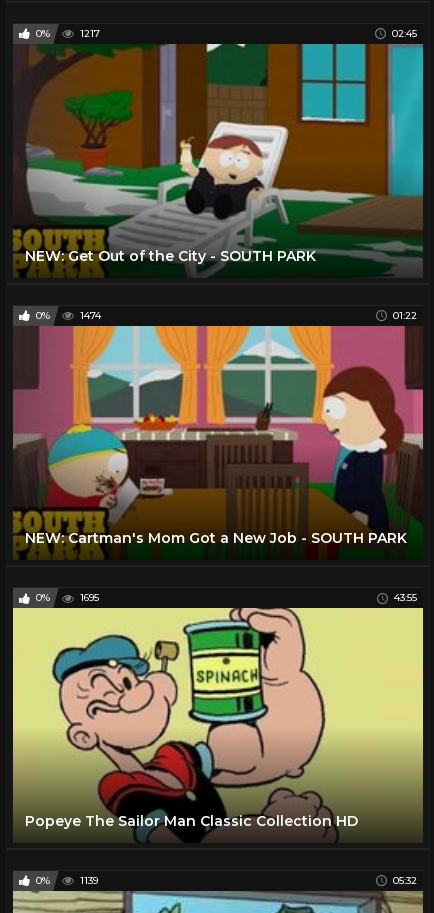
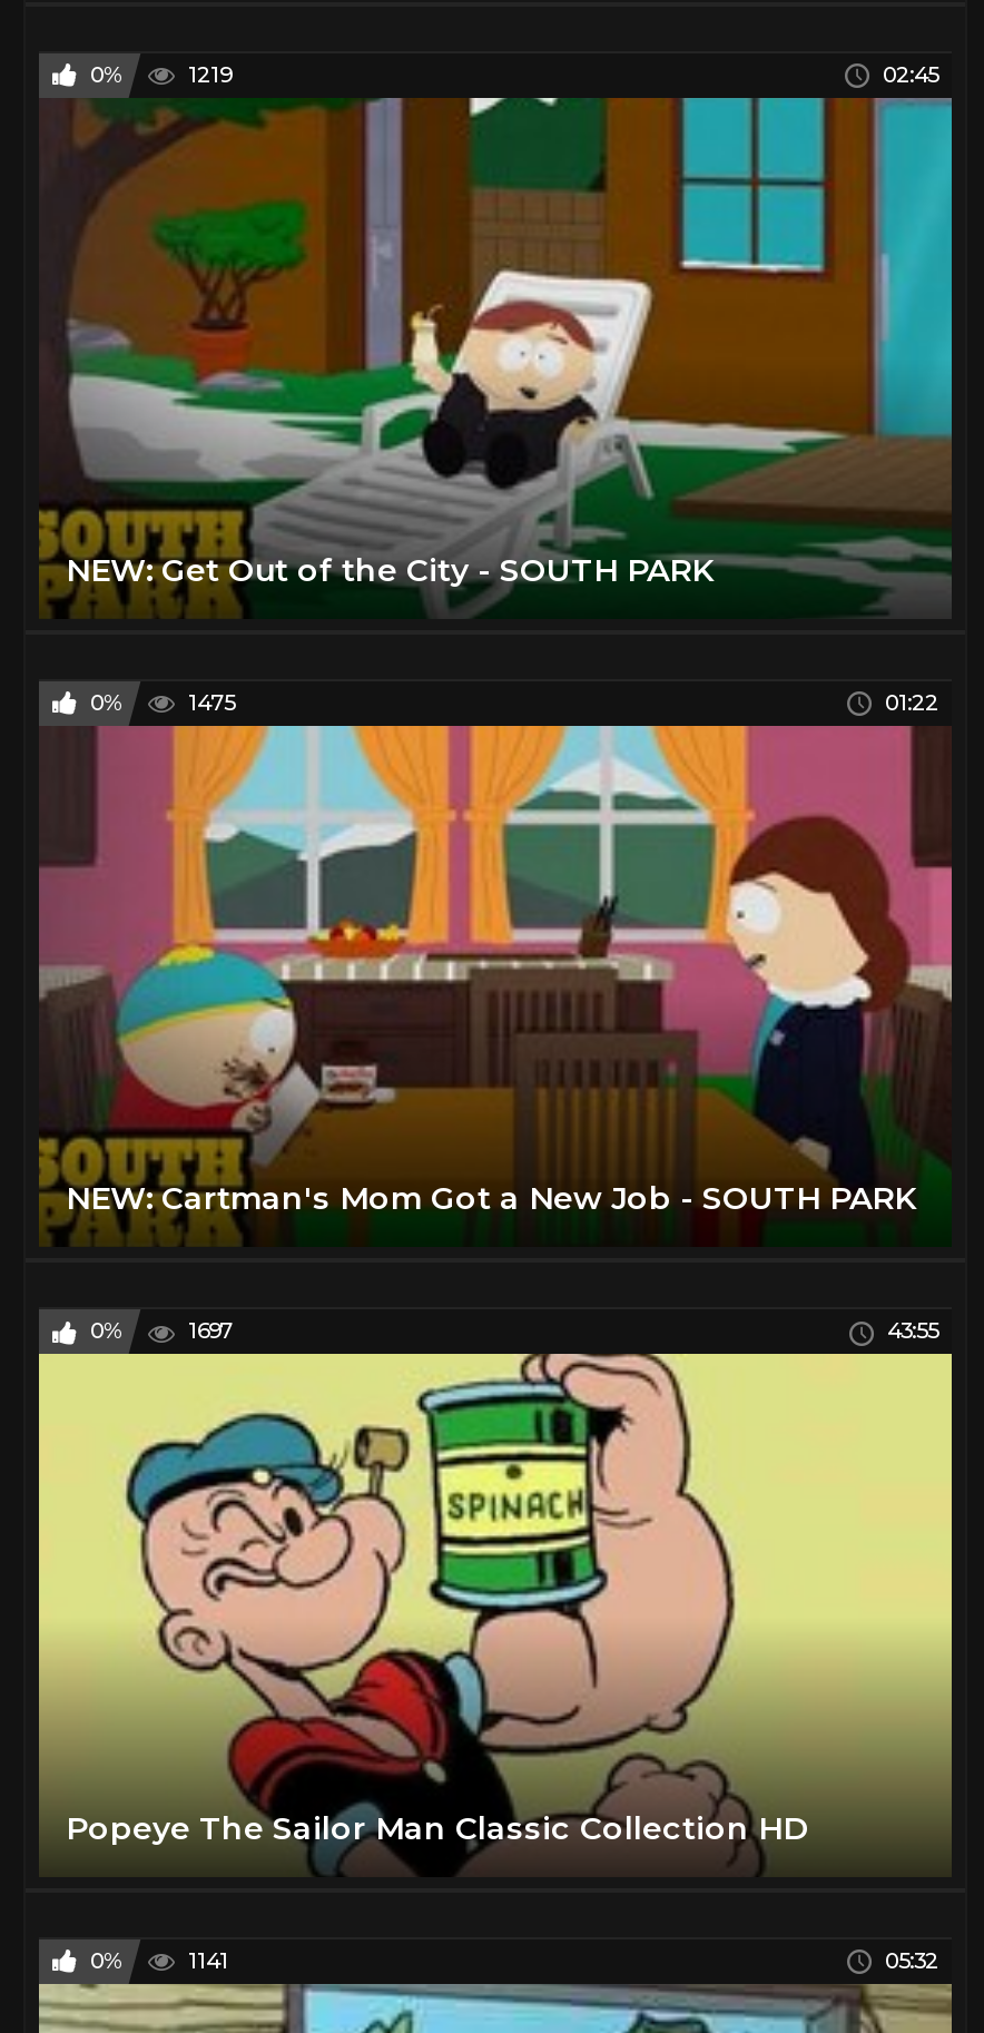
[80,27,100,40] 1217 -> [188,60,230,89] 1219
[80,309,101,322] 1474 -> [188,688,235,717] 1475
[80,591,99,604] 1695 -> [188,1317,233,1346] 1697
[80,874,98,887] 1139 -> [188,1945,228,1974] 1141

